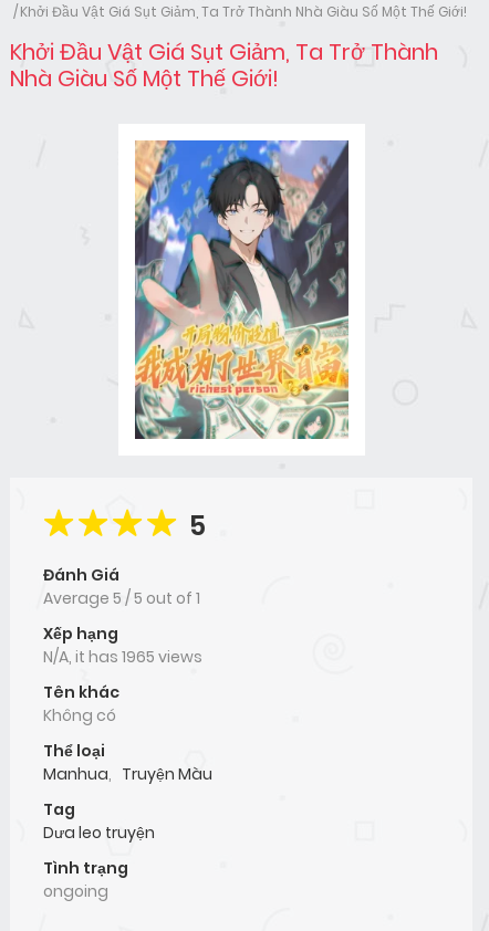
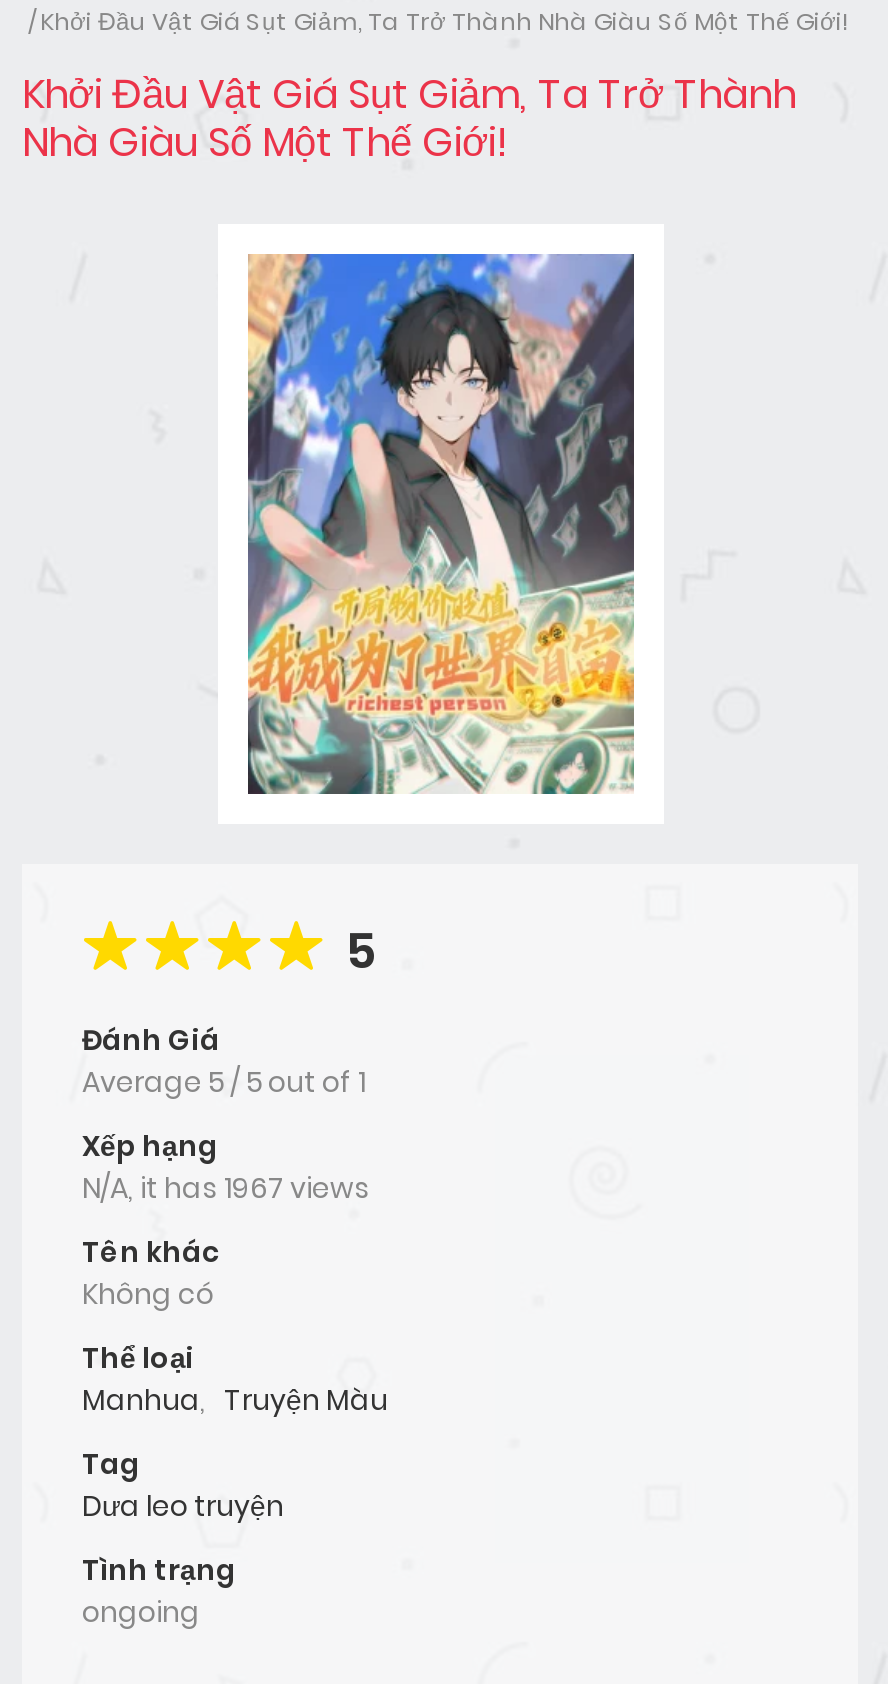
[43,645,202,668] N/A, it has 1965 views -> [82,1167,370,1207] N/A, it has 1967 views

